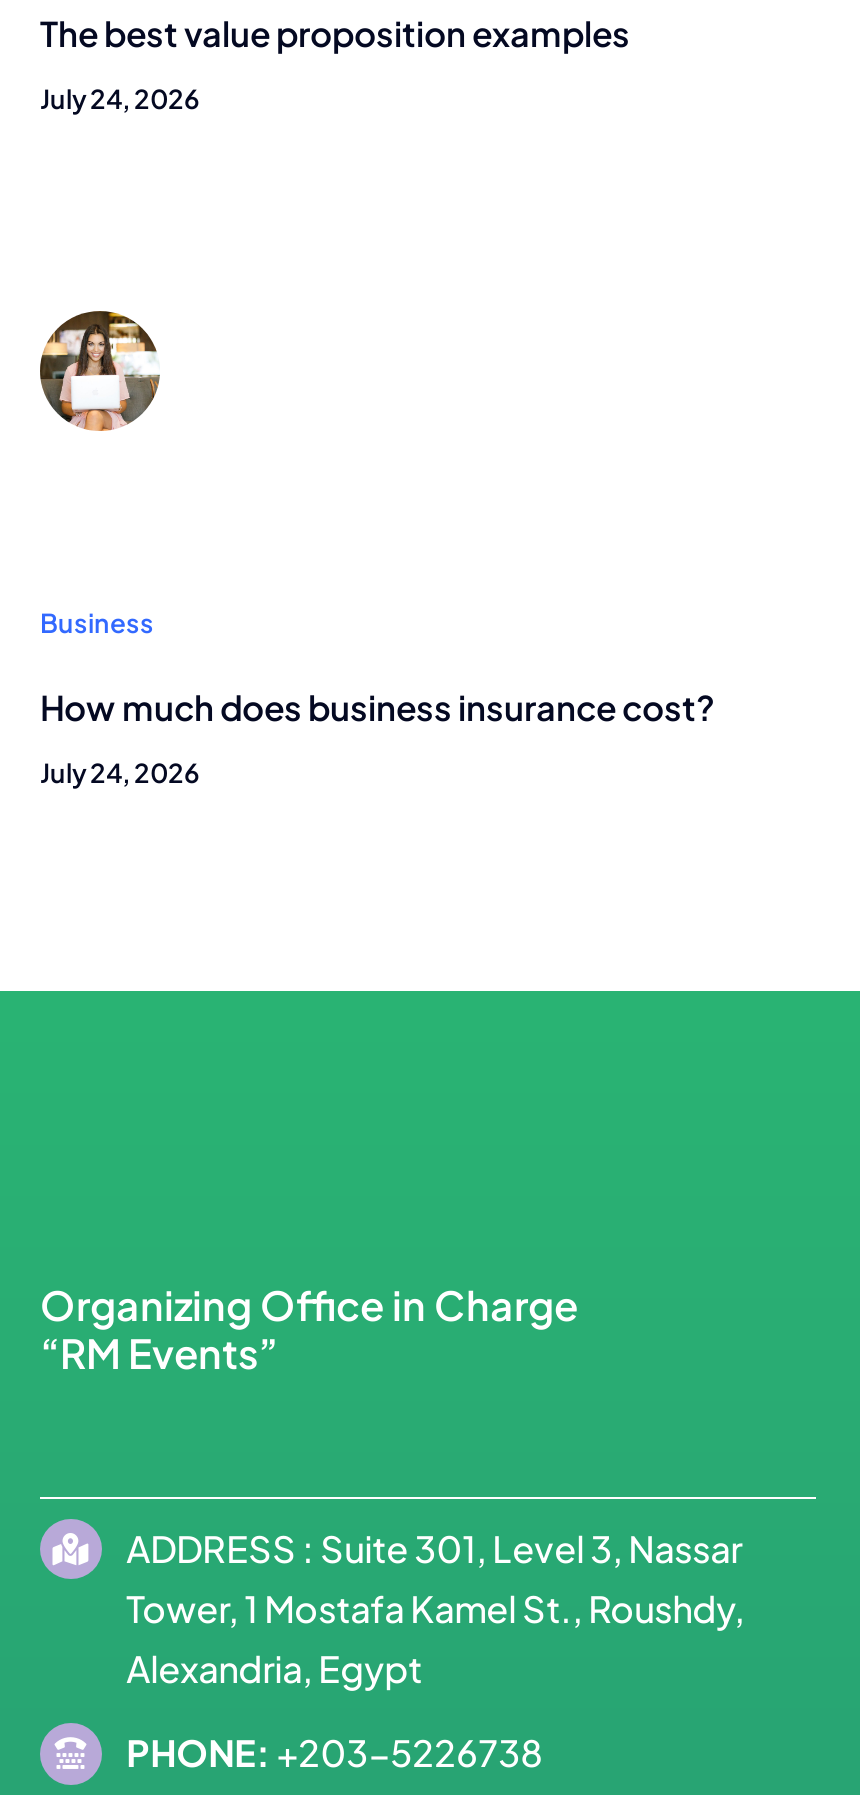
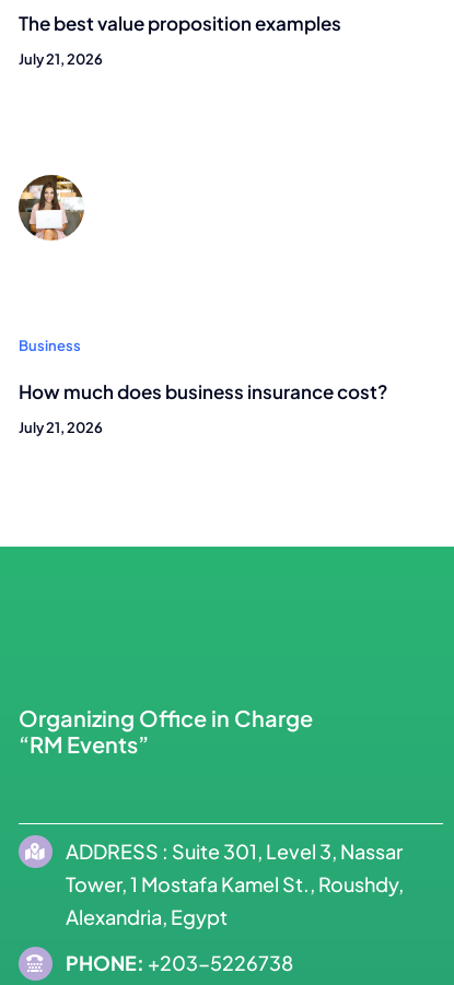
[40,82,200,114] July 24, 2026 -> [19,50,103,67] July 21, 2026
[40,756,200,788] July 24, 2026 -> [19,418,103,436] July 21, 2026

